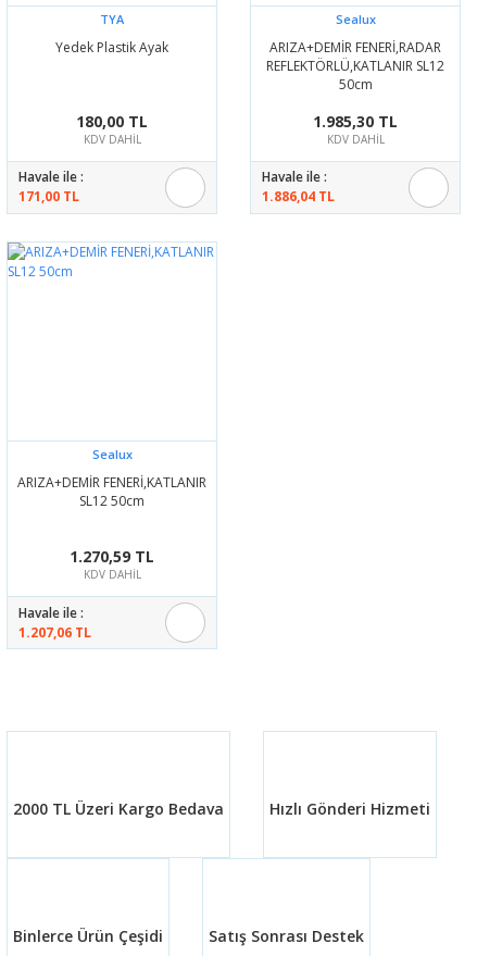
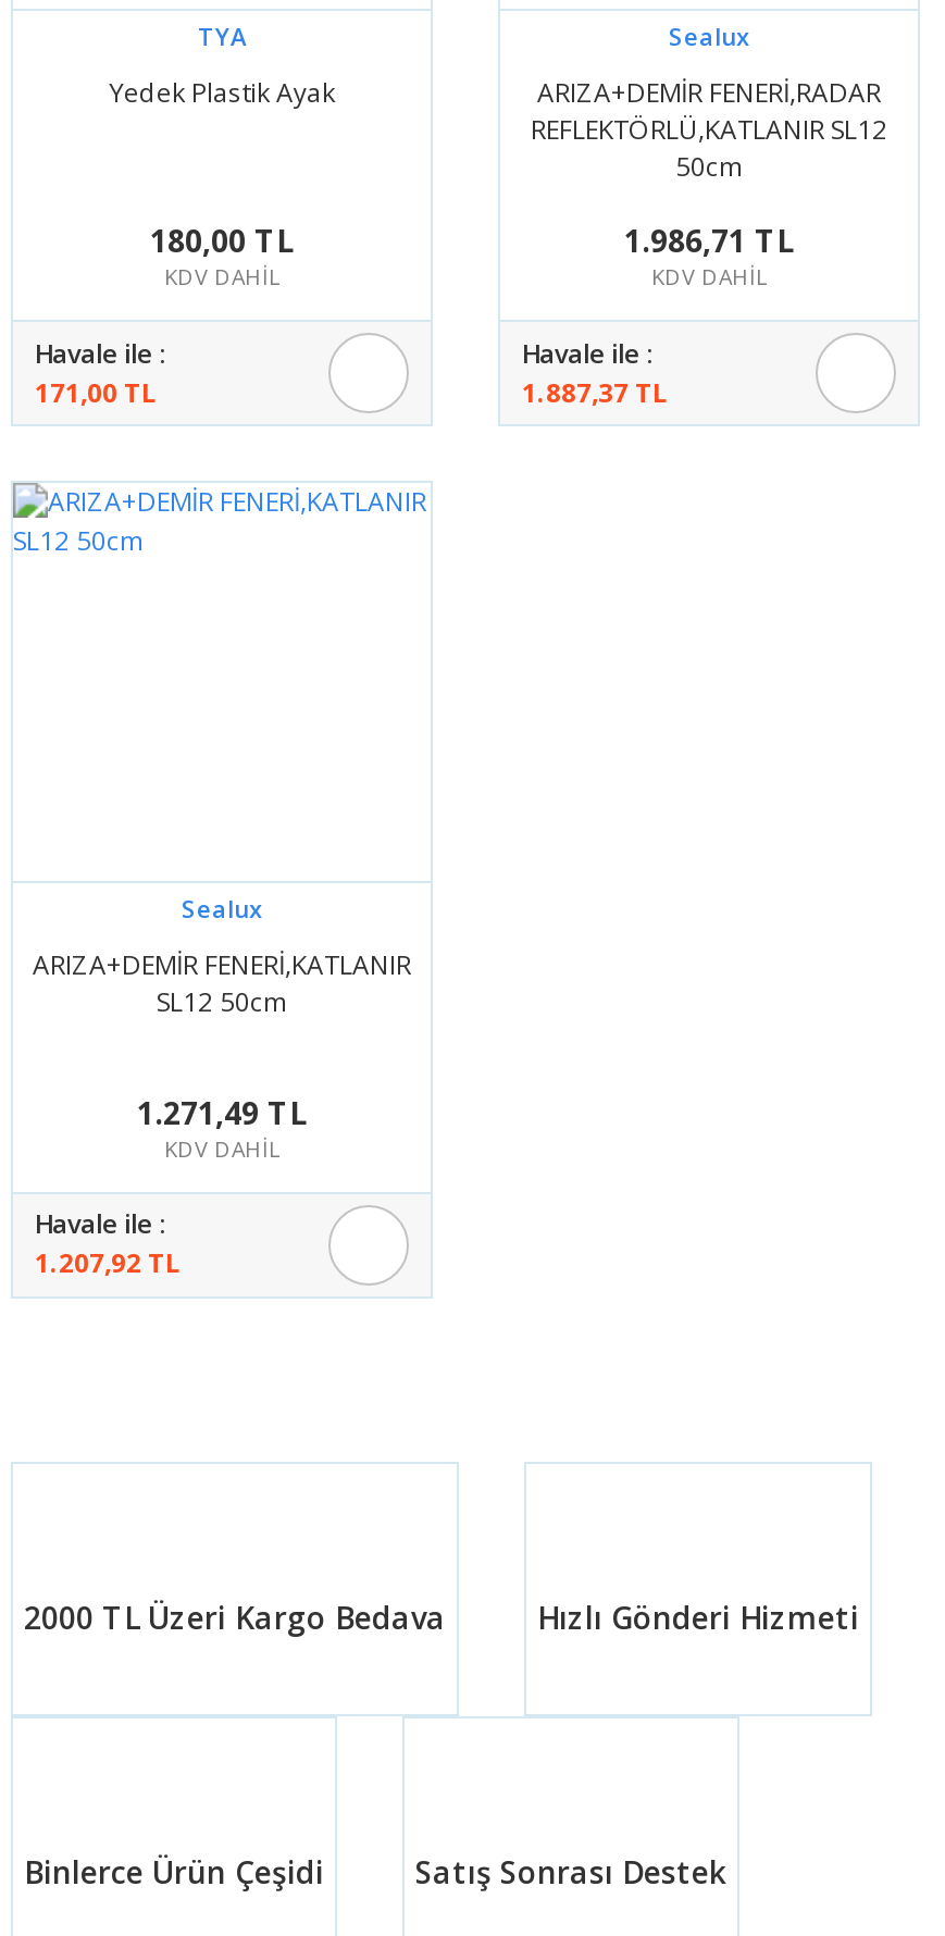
[313,111,398,131] 1.985,30 TL -> [624,220,794,262] 1.986,71 TL
[262,187,335,206] 1.886,04 TL -> [522,373,668,410] 1.887,37 TL
[70,546,154,567] 1.270,59 TL -> [137,1091,307,1132] 1.271,49 TL
[18,623,91,641] 1.207,06 TL -> [35,1244,181,1281] 1.207,92 TL

